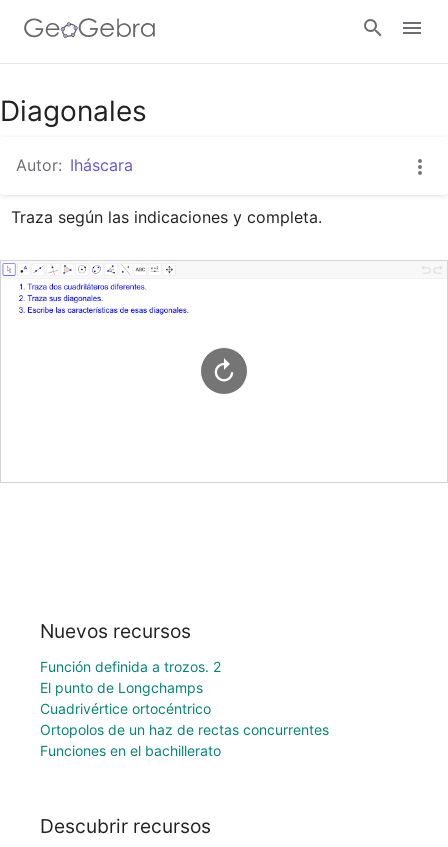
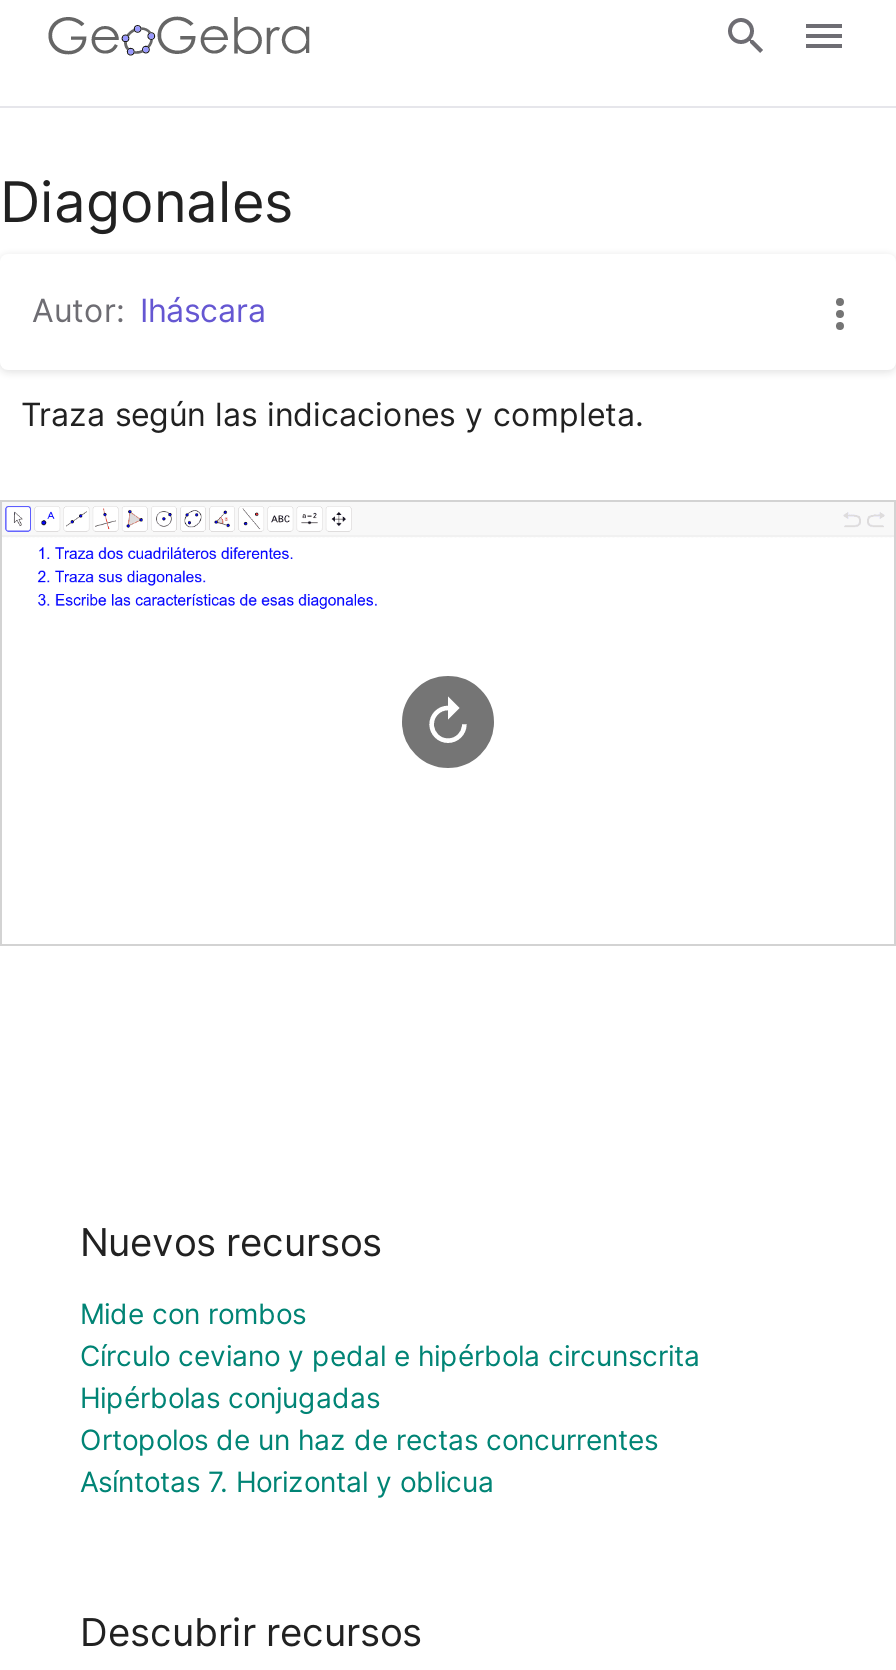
[40,658,221,717] Función definida a trozos. 2 | El punto de Longchamps | Cuadrivértice ortocéntrico -> [80,1296,700,1414] Mide con rombos | Círculo ceviano y pedal e hipérbola circunscrita | Hipérbolas conjugadas
[40,742,221,759] Funciones en el bachillerato -> [80,1464,494,1498] Asíntotas 7. Horizontal y oblicua

